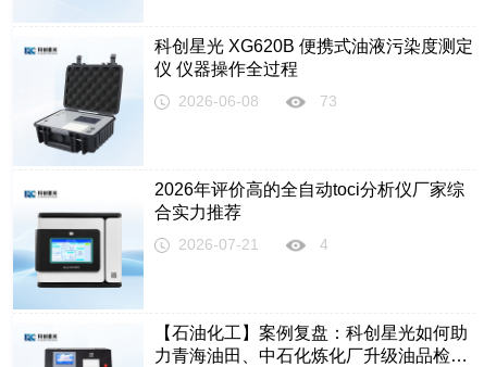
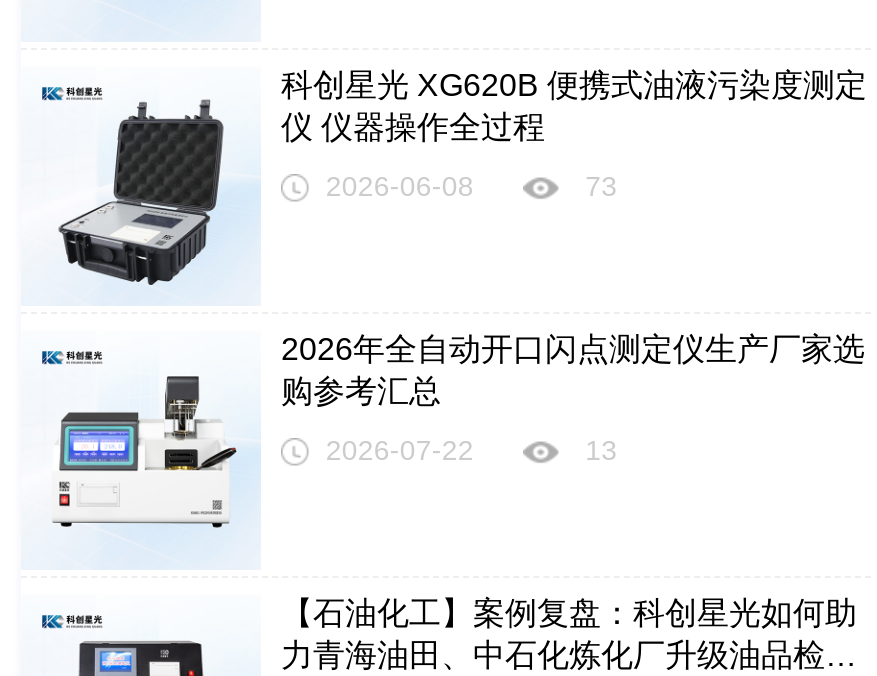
[12,180,464,309] [image] | 2026年评价高的全自动toci分析仪厂家综 | 合实力推荐 -> [21,332,865,568] [image] | 2026年全自动开口闪点测定仪生产厂家选 | 购参考汇总
[179,236,329,253] 2026-07-21 | 4 -> [326,434,617,466] 2026-07-22 | 13

